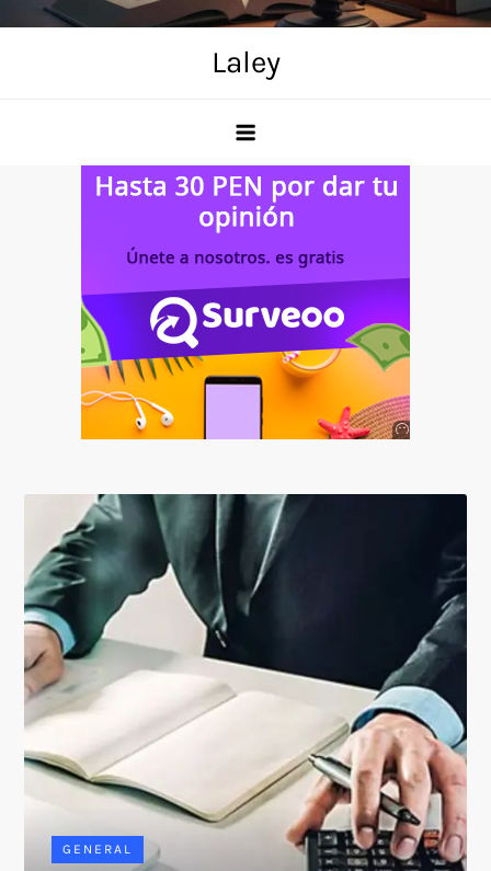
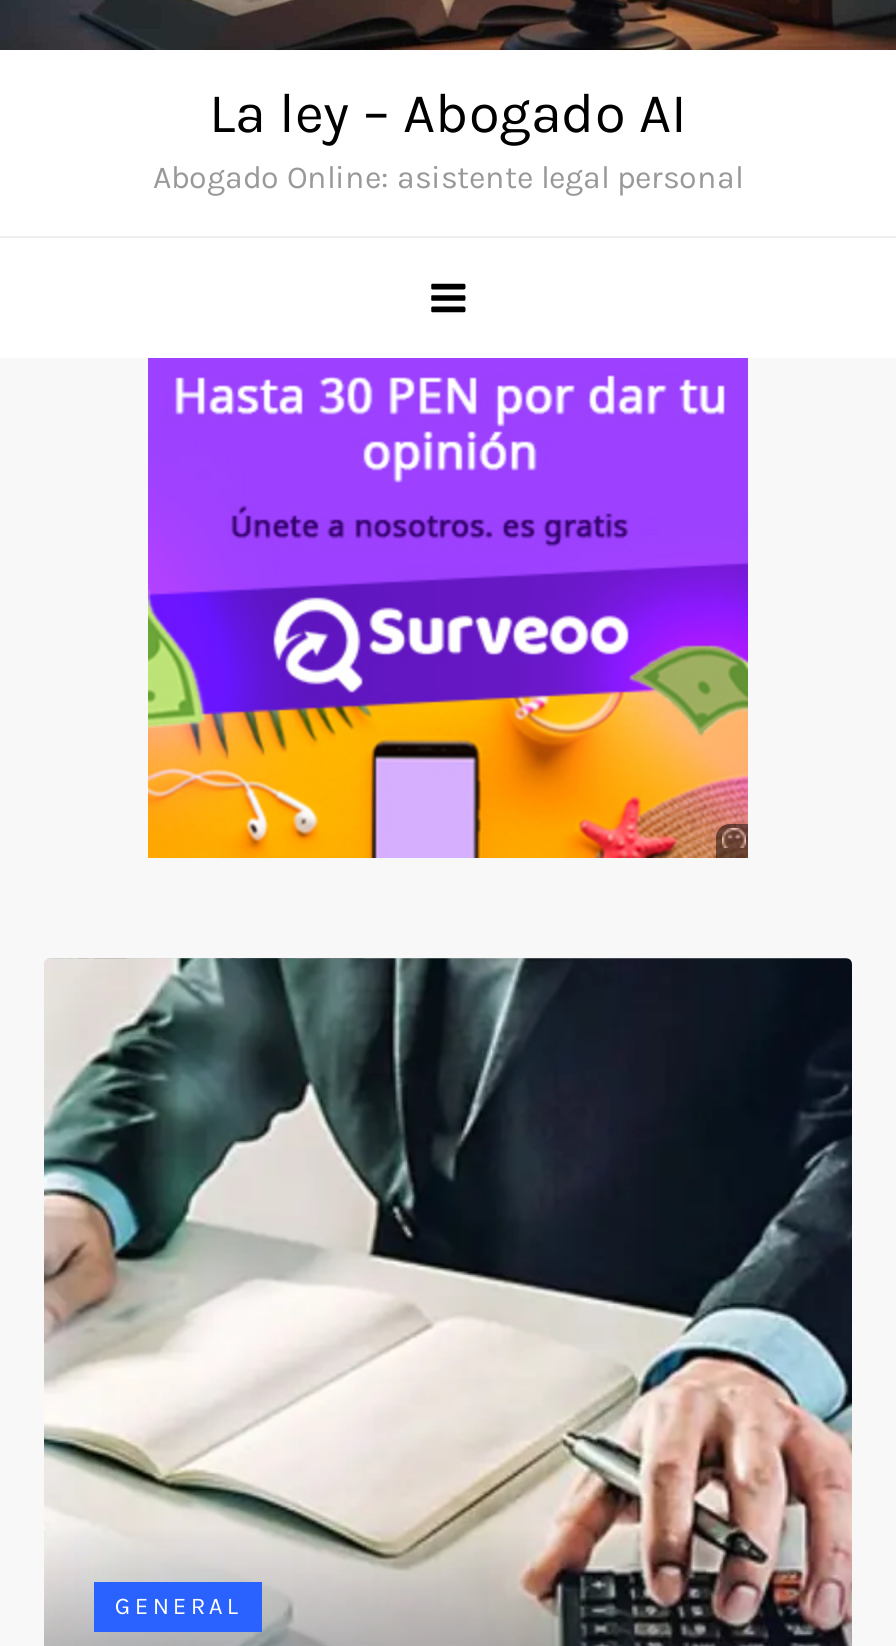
[211,44,280,80] Laley -> [153,79,743,195] La ley – Abogado AI | Abogado Online: asistente legal personal

